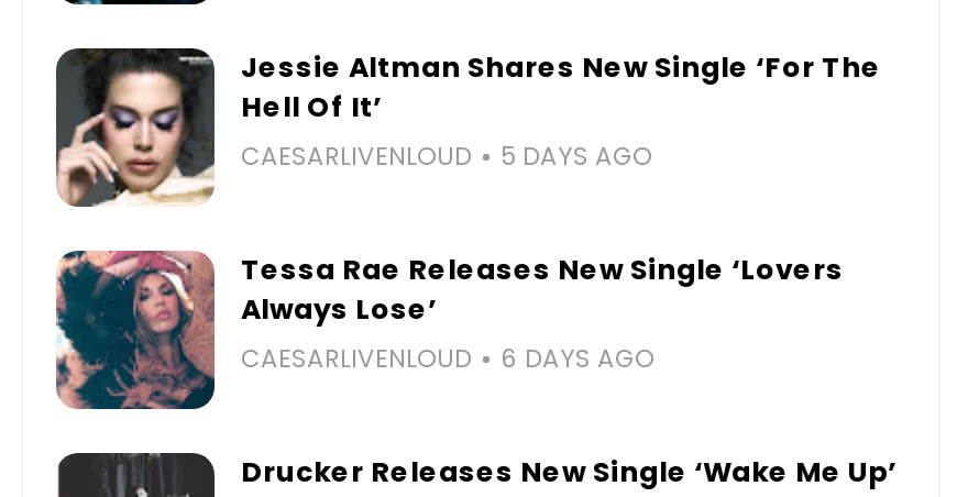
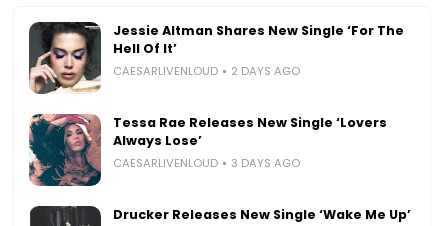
[241,138,652,173] CAESARLIVENLOUD 5 DAYS AGO -> [113,63,300,79] CAESARLIVENLOUD 2 DAYS AGO
[241,340,654,375] CAESARLIVENLOUD 6 DAYS AGO -> [113,155,300,171] CAESARLIVENLOUD 3 DAYS AGO

